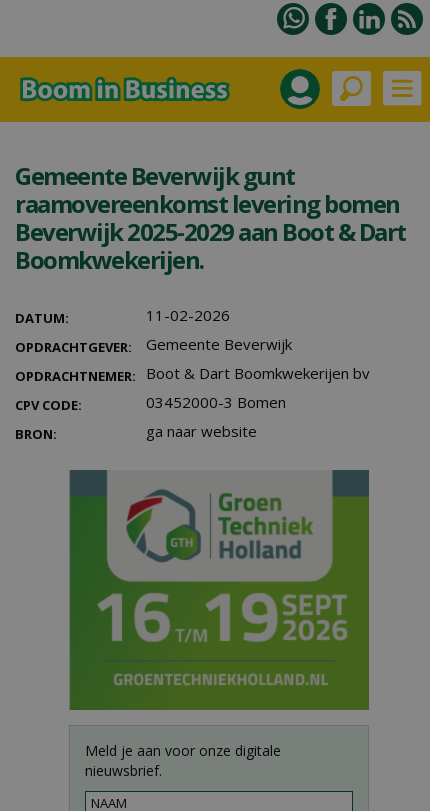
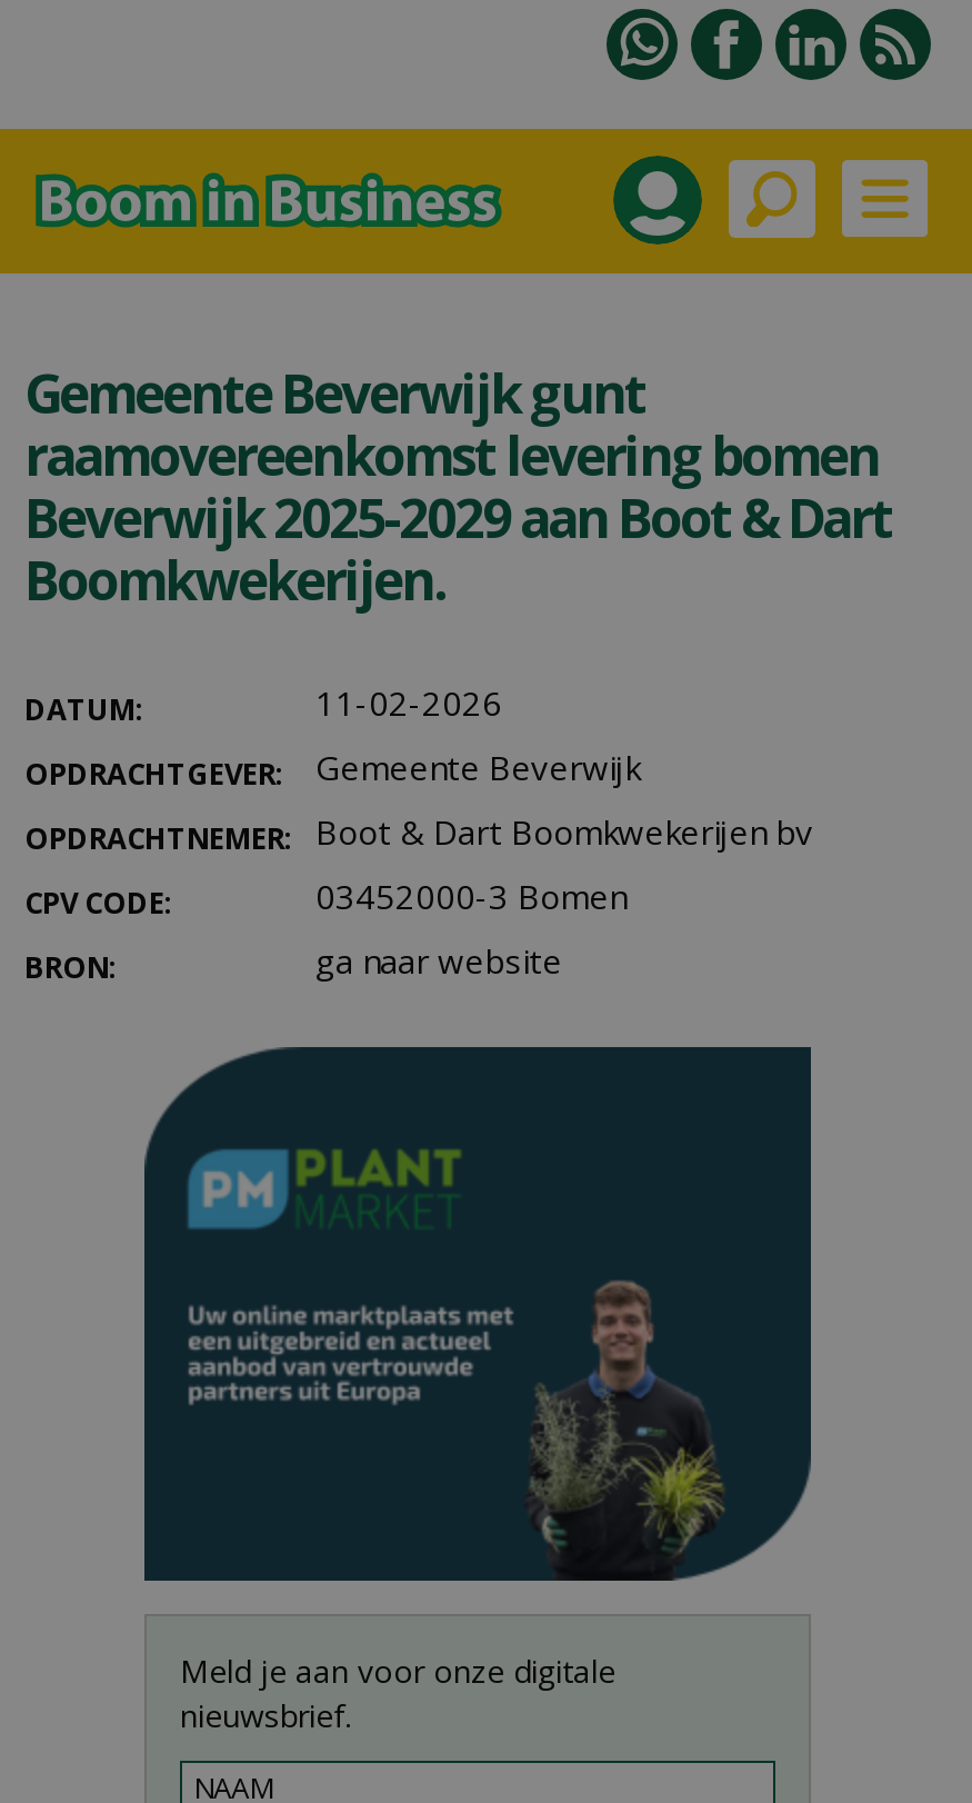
[69,469,370,711] [image] -> [142,1045,813,1583] [image]

